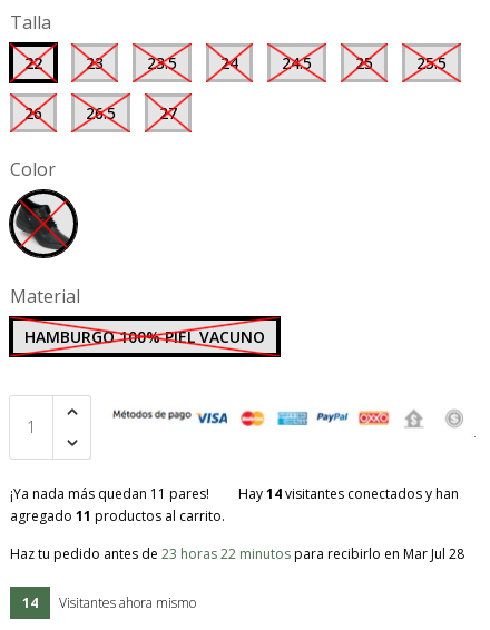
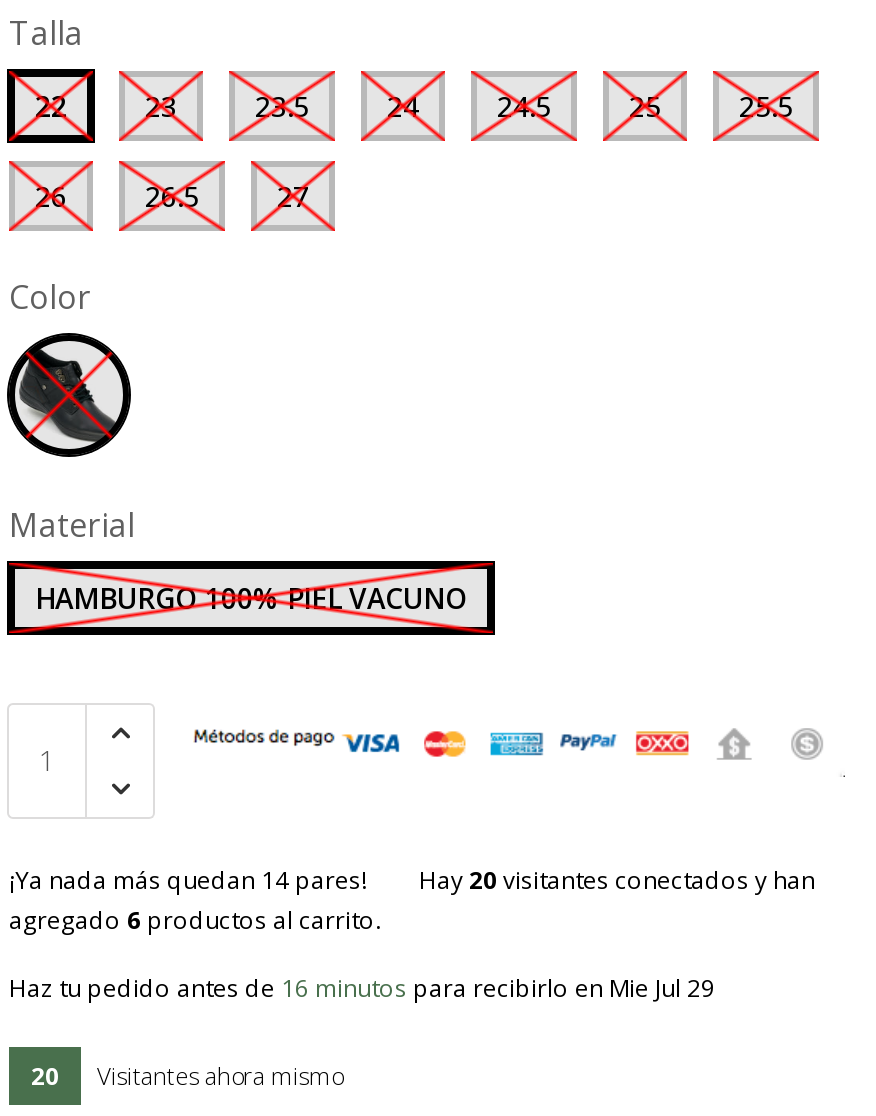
[10,485,459,526] ¡Ya nada más quedan 11 pares! | Hay 14 visitantes conectados y han | agregado 11 productos al carrito. -> [9,864,815,938] ¡Ya nada más quedan 14 pares! | Hay 20 visitantes conectados y han | agregado 6 productos al carrito.
[10,545,464,564] Haz tu pedido antes de 23 horas 22 minutos para recibirlo en Mar Jul 28 -> [9,972,715,1006] Haz tu pedido antes de 16 minutos para recibirlo en Mie Jul 29
[22,594,196,613] 14 Visitantes ahora mismo -> [31,1060,343,1094] 20 Visitantes ahora mismo

